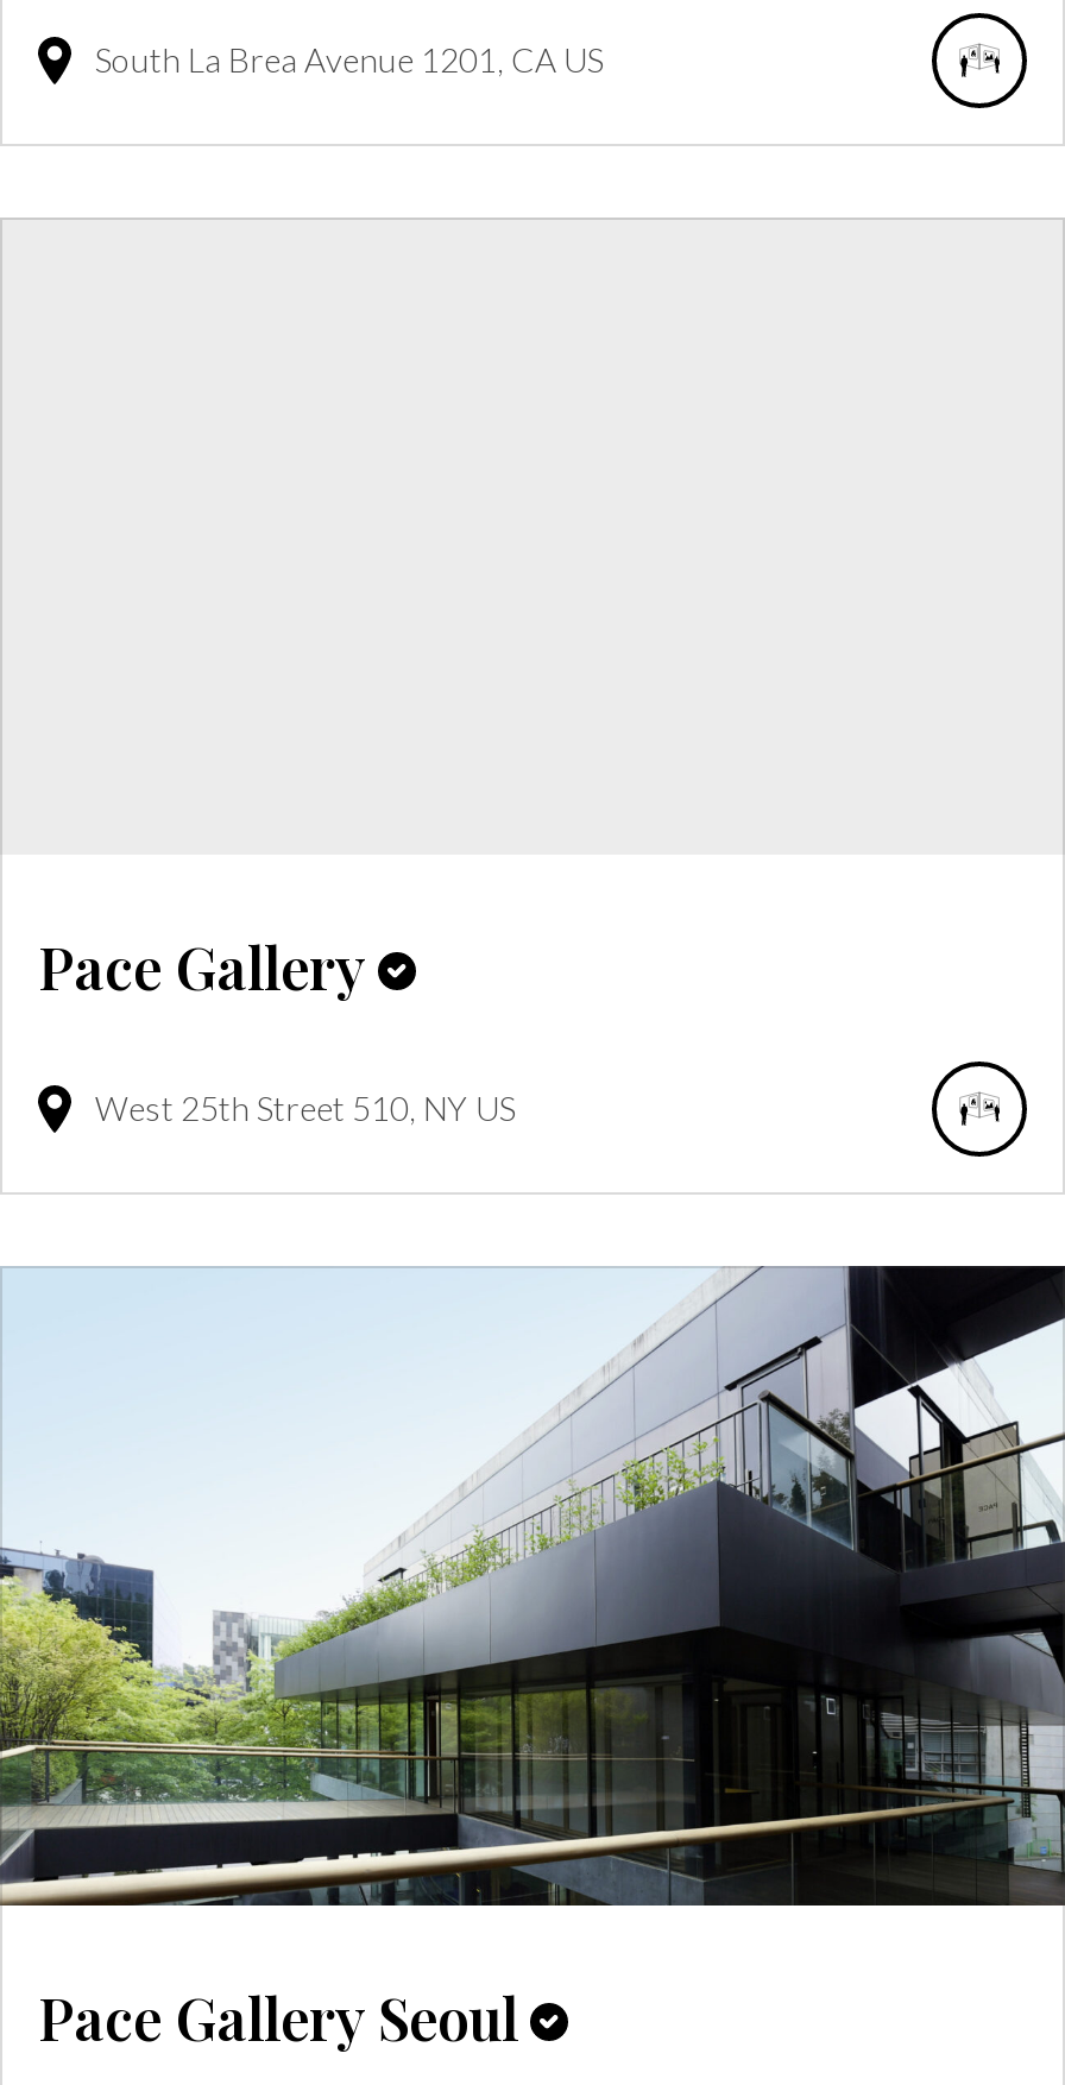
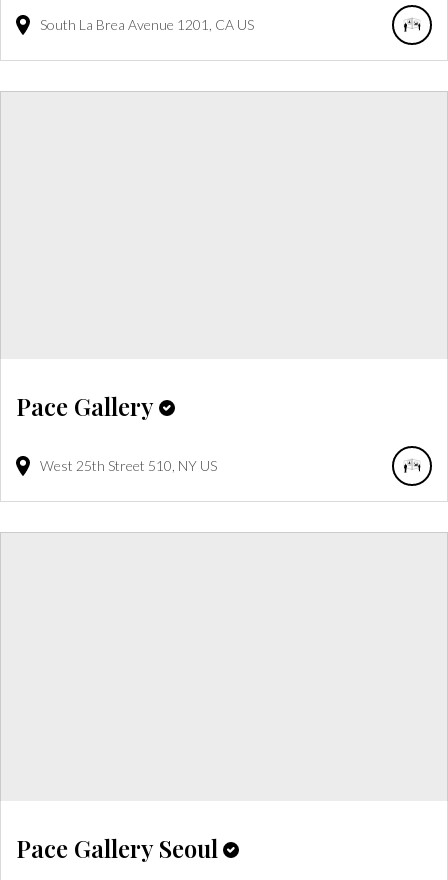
[7,1264,1058,1908] [image] -> none

